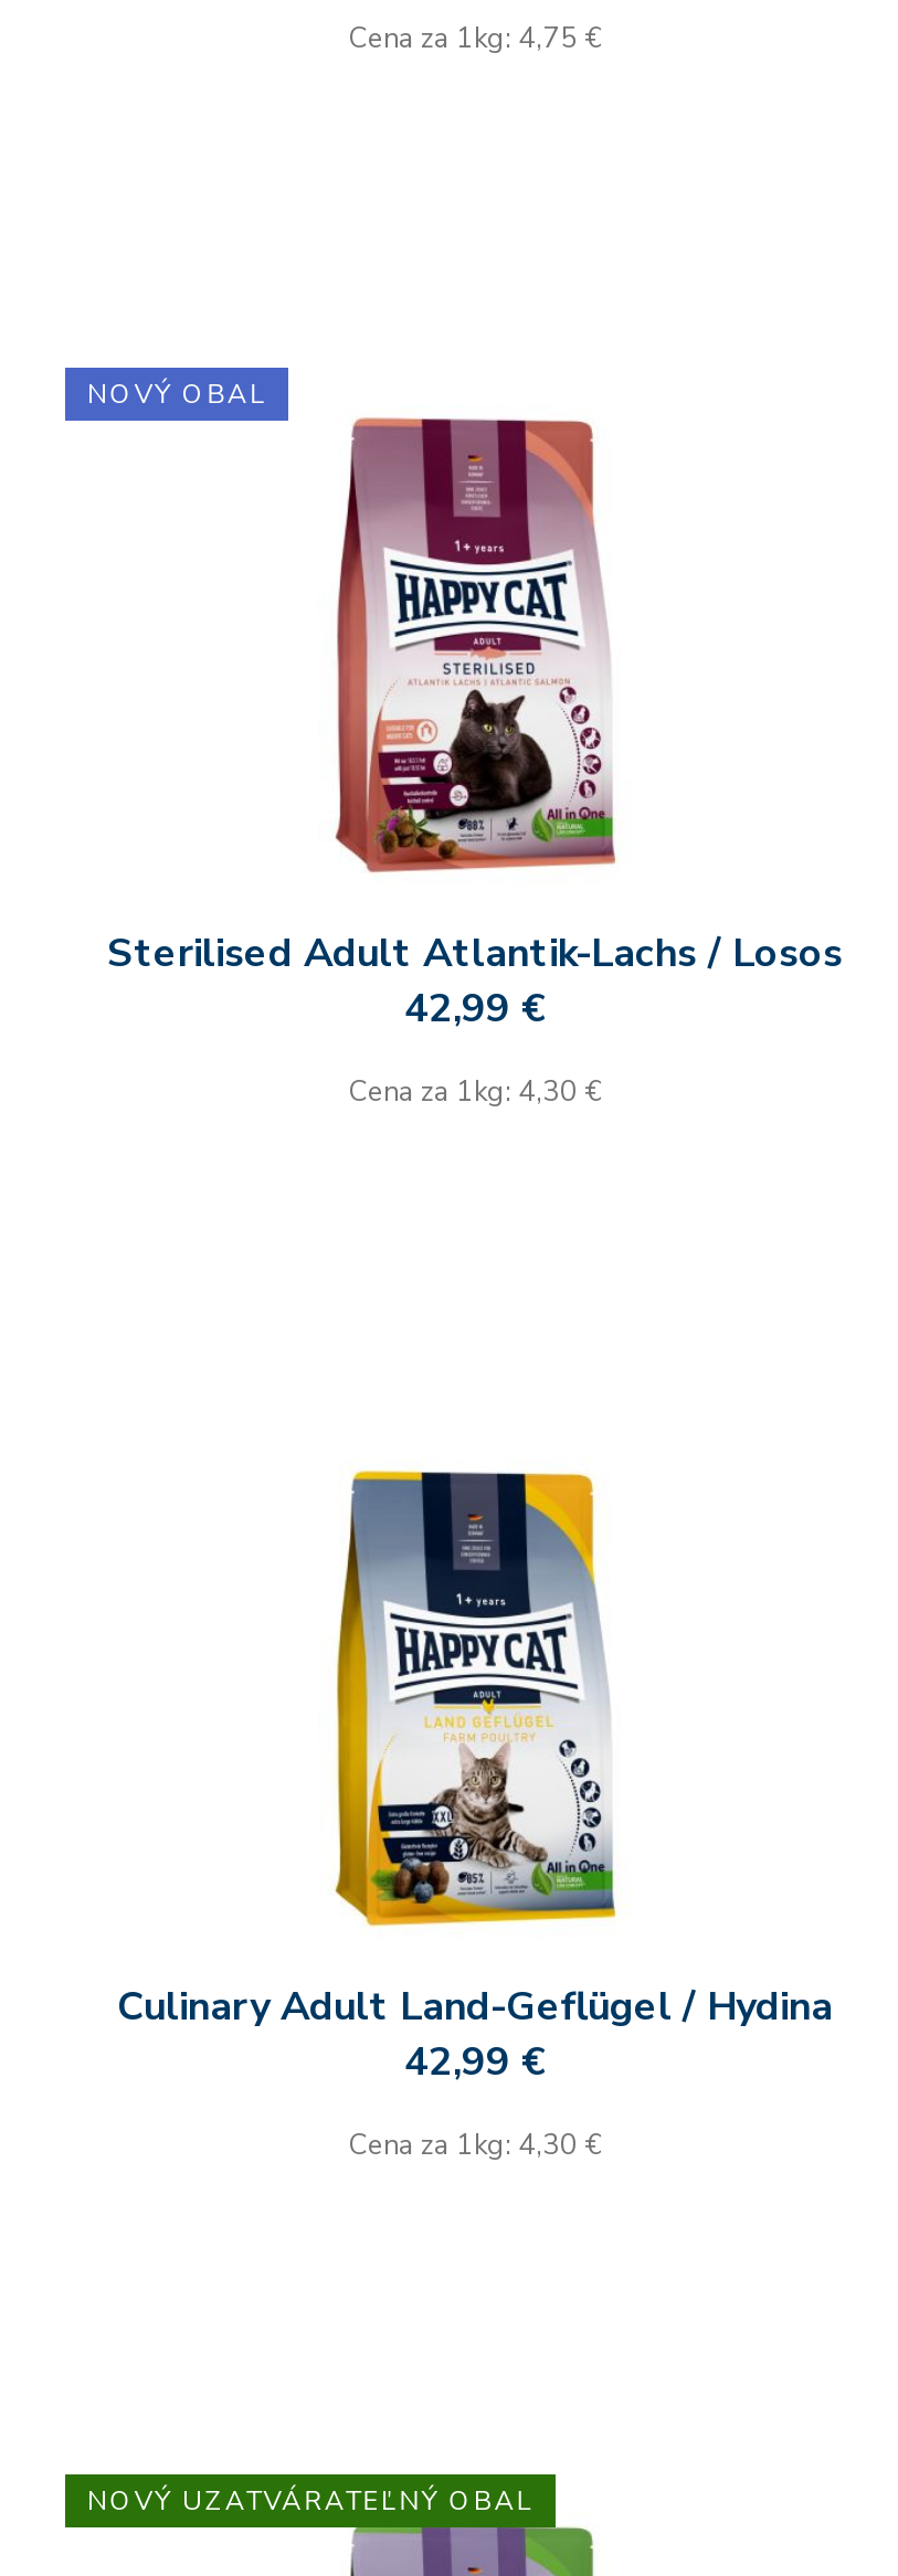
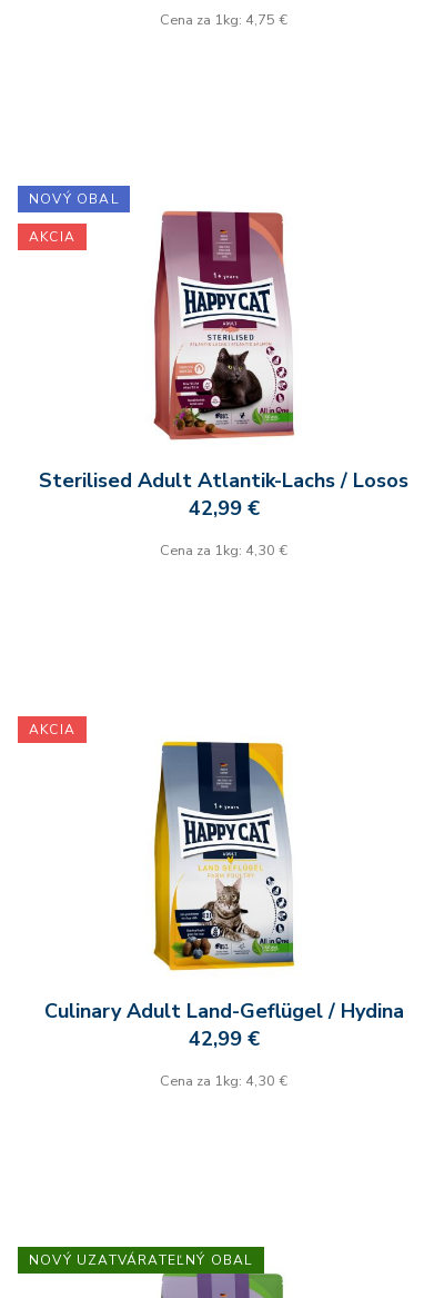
none -> [29,228,75,246] AKCIA
none -> [29,721,75,739] AKCIA

